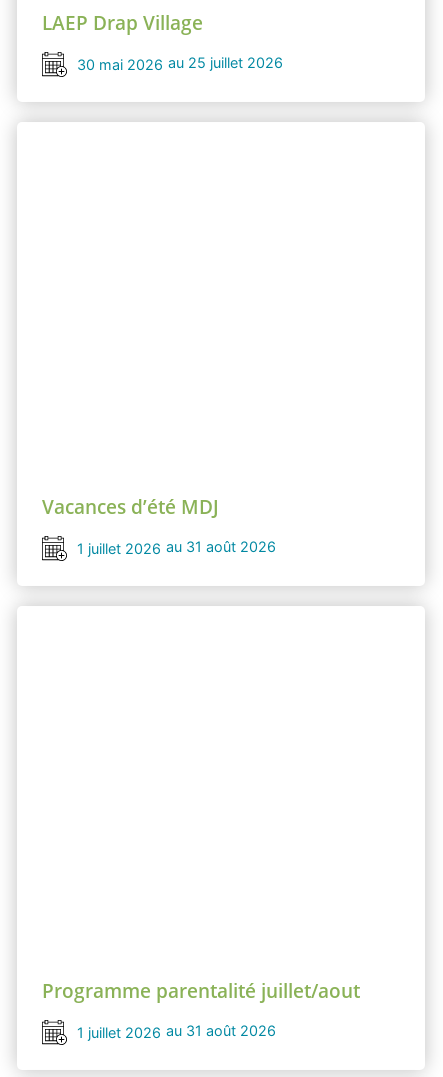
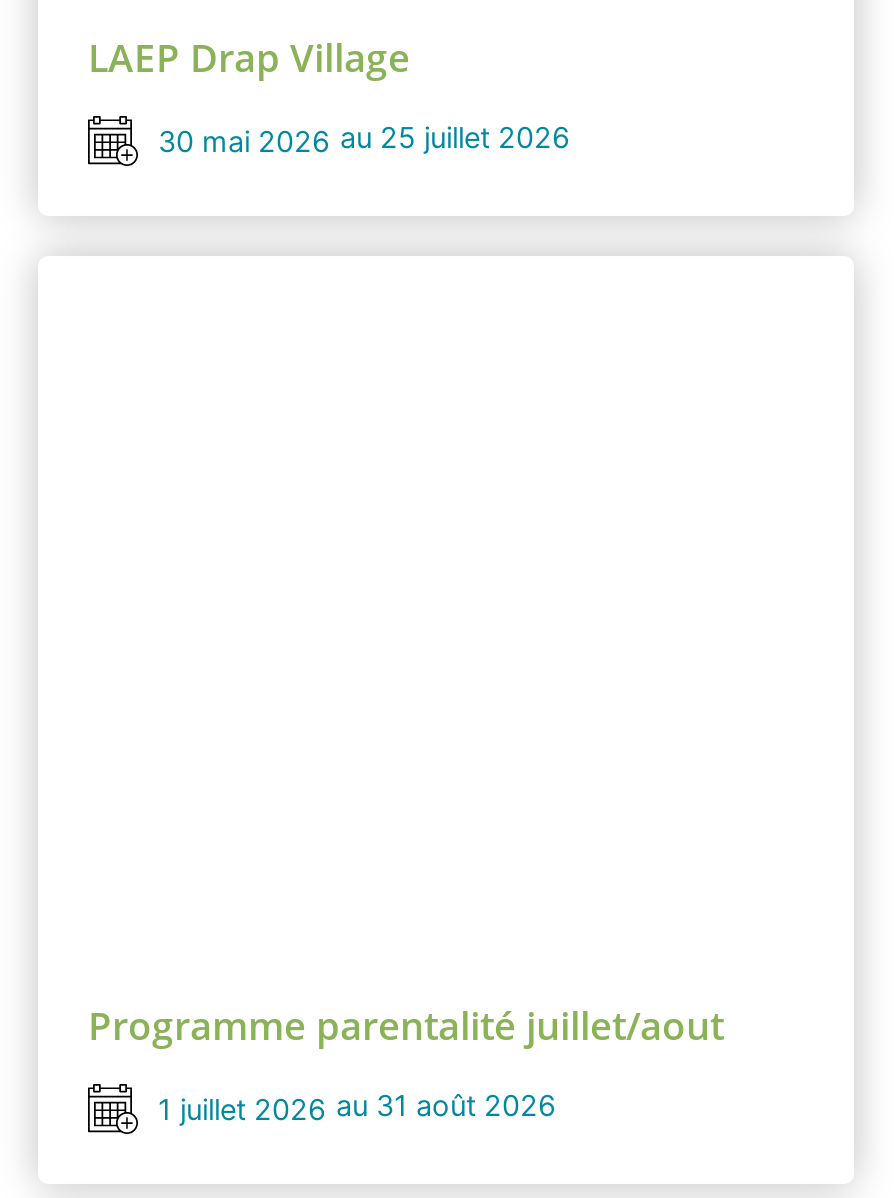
[42,493,276,557] Vacances d’été MDJ | 1 juillet 2026 au 31 août 2026 -> none

